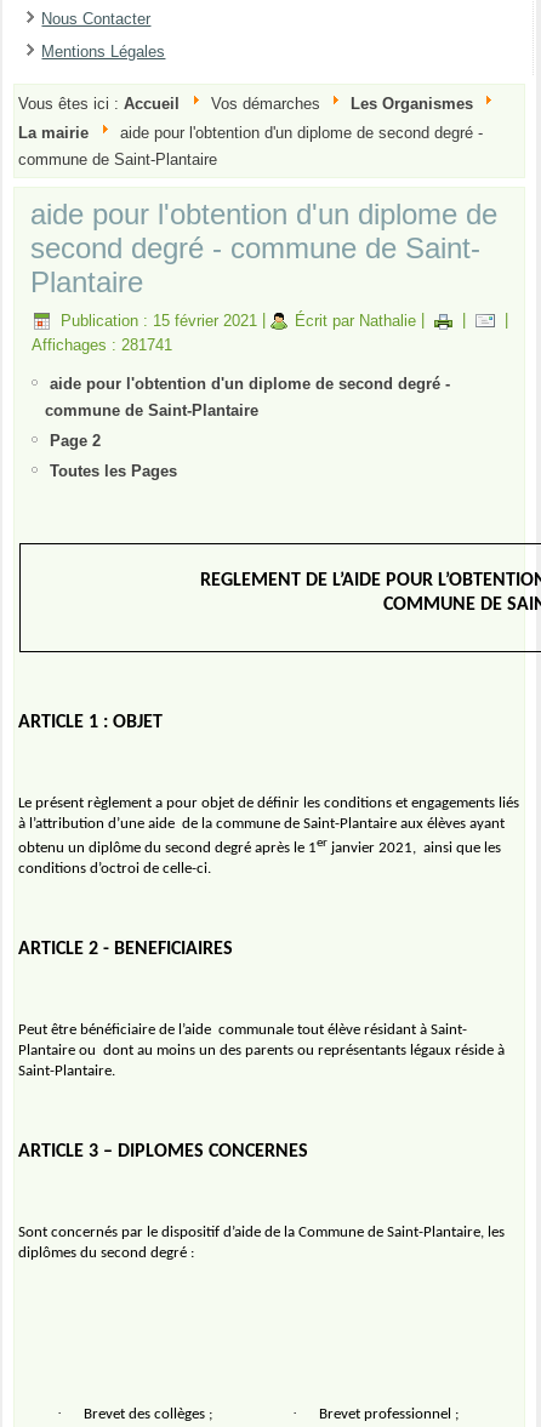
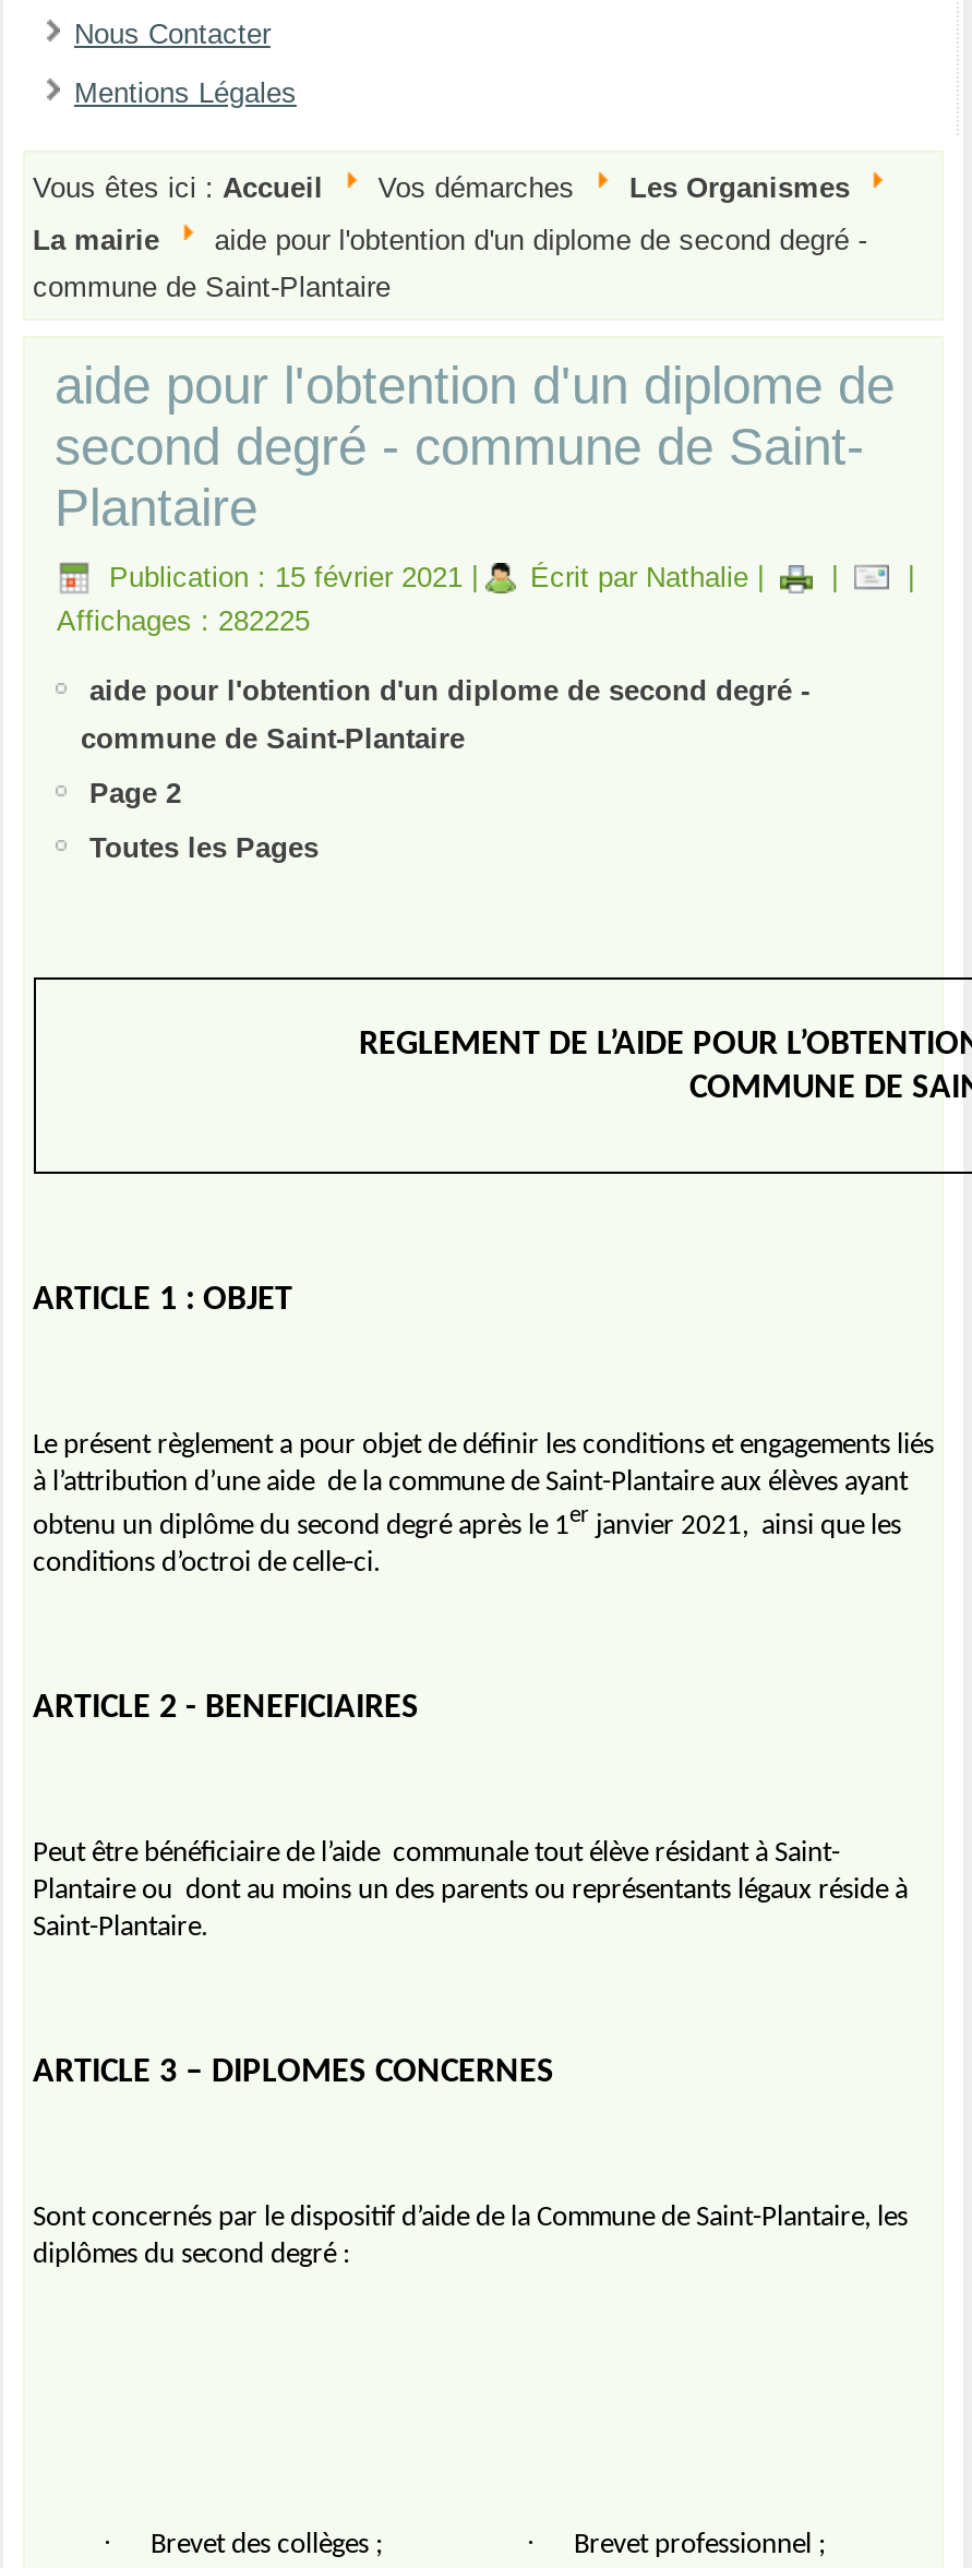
[32,336,173,354] Affichages : 281741 -> [57,605,310,638] Affichages : 282225

